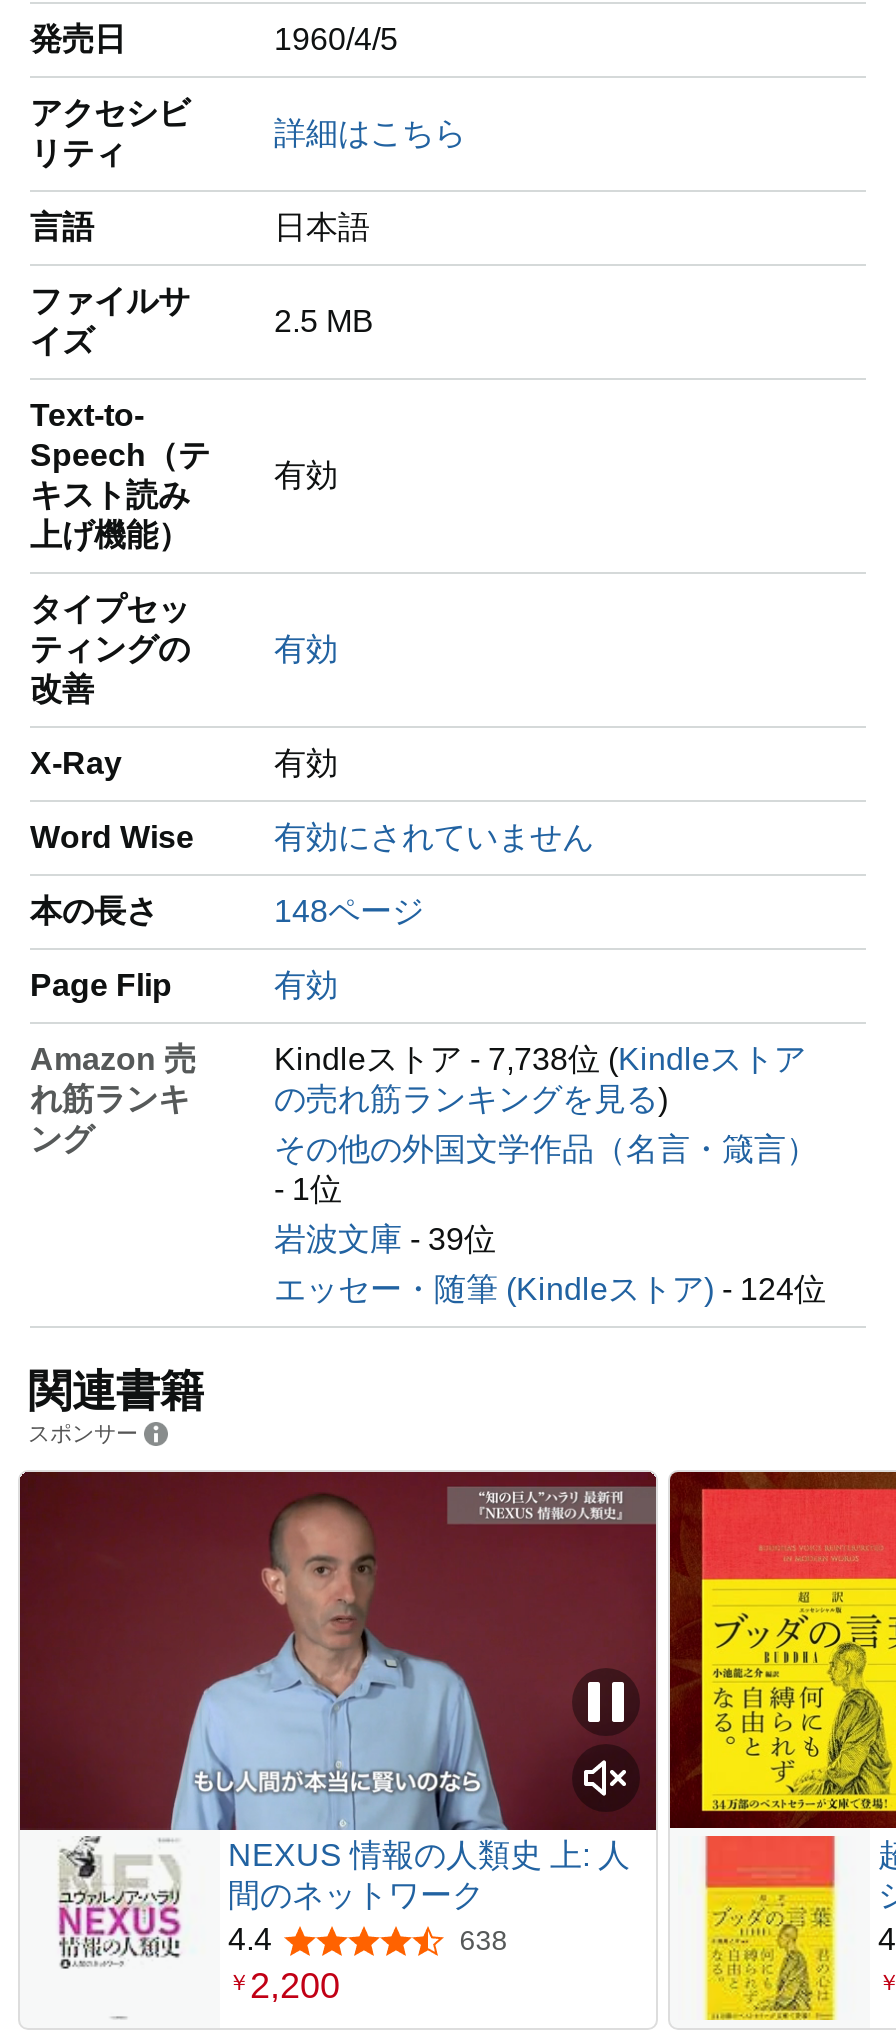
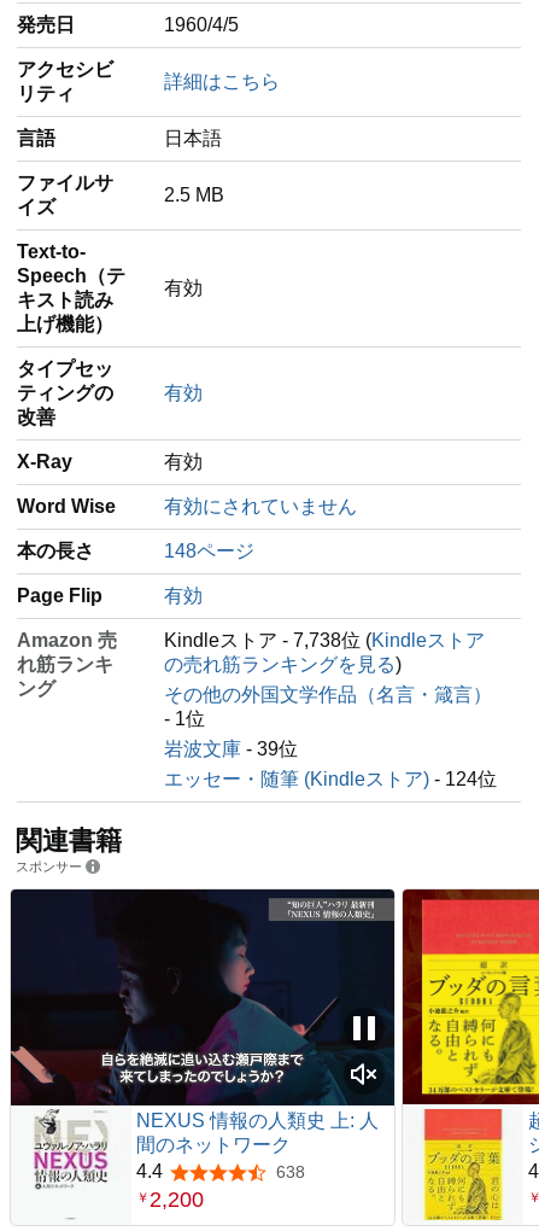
[20,1472,656,1832] [image] -> [11,889,394,1107] [image]

